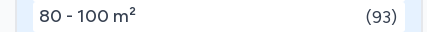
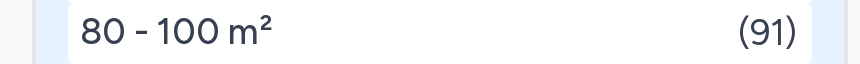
[366,5,397,27] (93) -> [738,10,796,54] (91)

